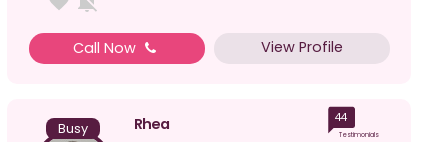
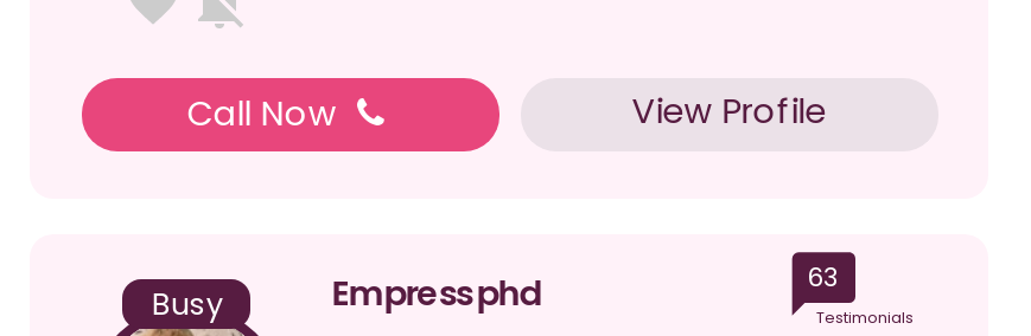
[134,110,348,134] Rhea | 44 -> [332,260,837,316] Empress phd | 63

